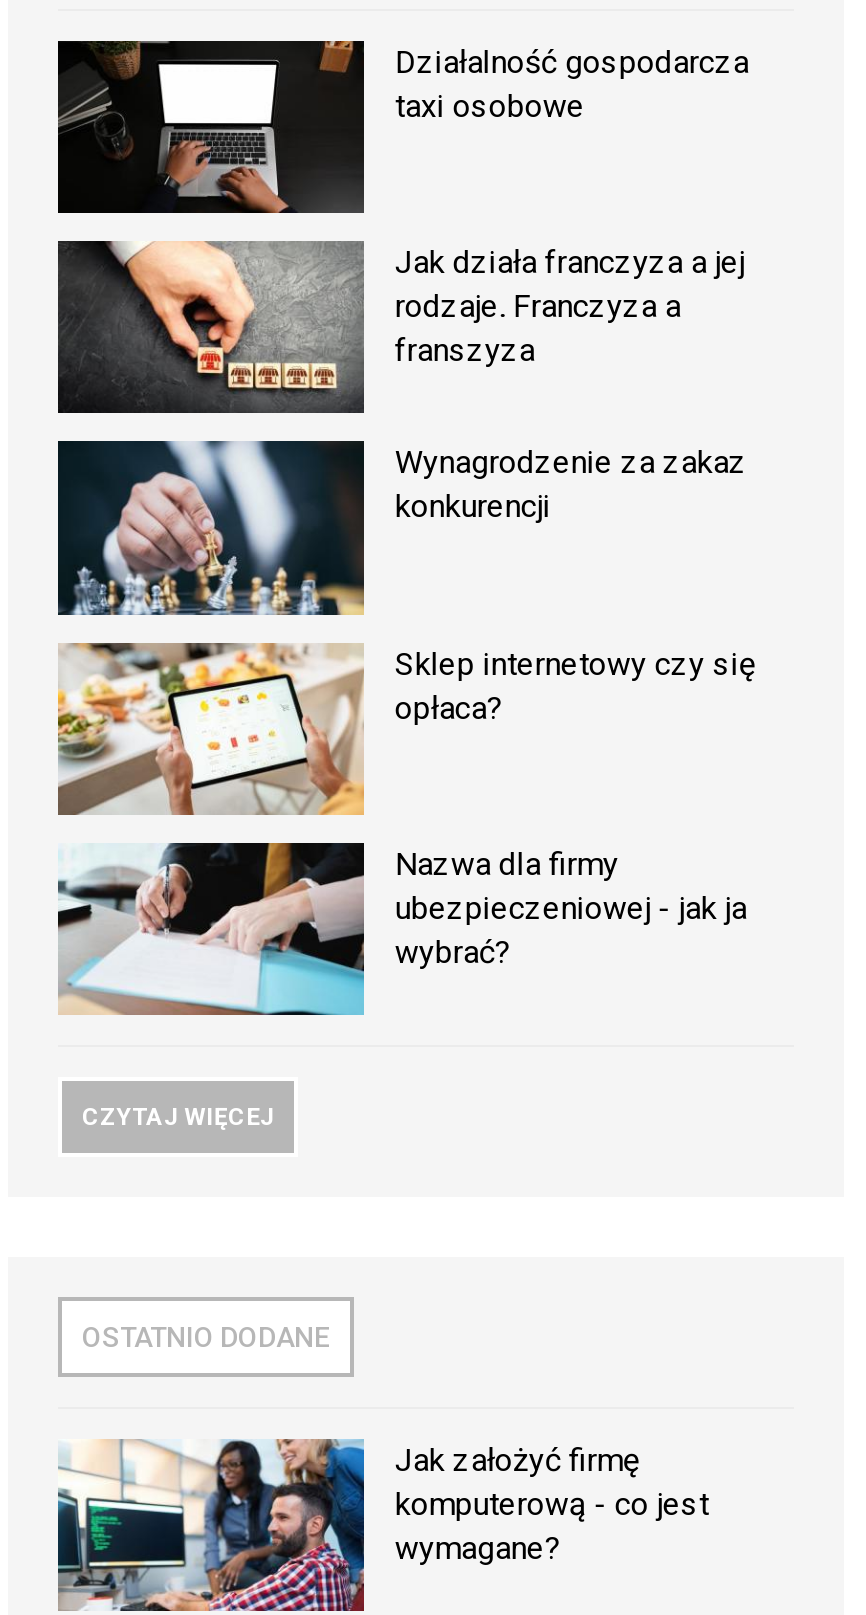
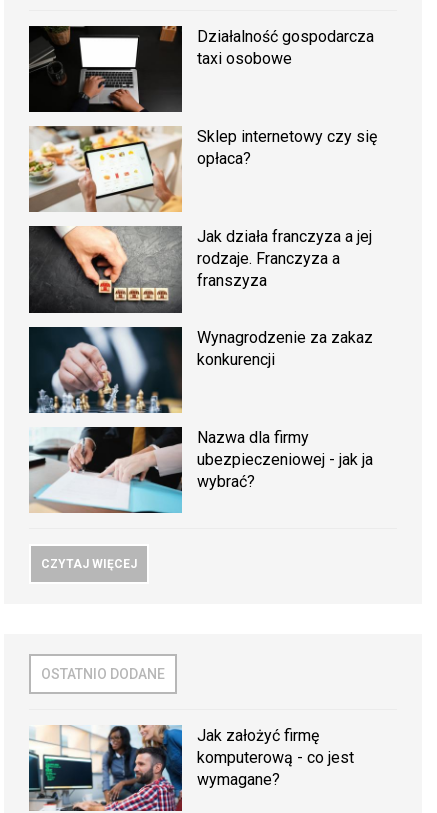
moved [60,239,747,526] -> [30,225,373,369]: [image] | Jak działa franczyza a jej | rodzaje. Franczyza a | franszyza | Wynagrodzenie za zakaz | konkurencji
moved [64,437,366,619] -> [32,324,183,415]: [image]
moved [56,641,755,817] -> [28,125,377,213]: [image] | Sklep internetowy czy się | opłaca?

